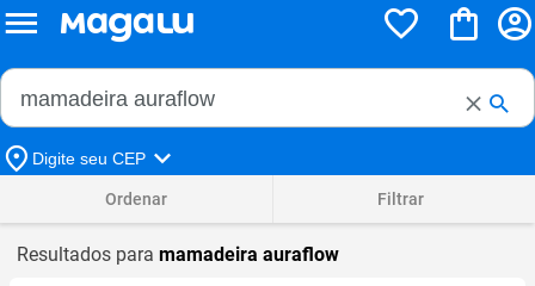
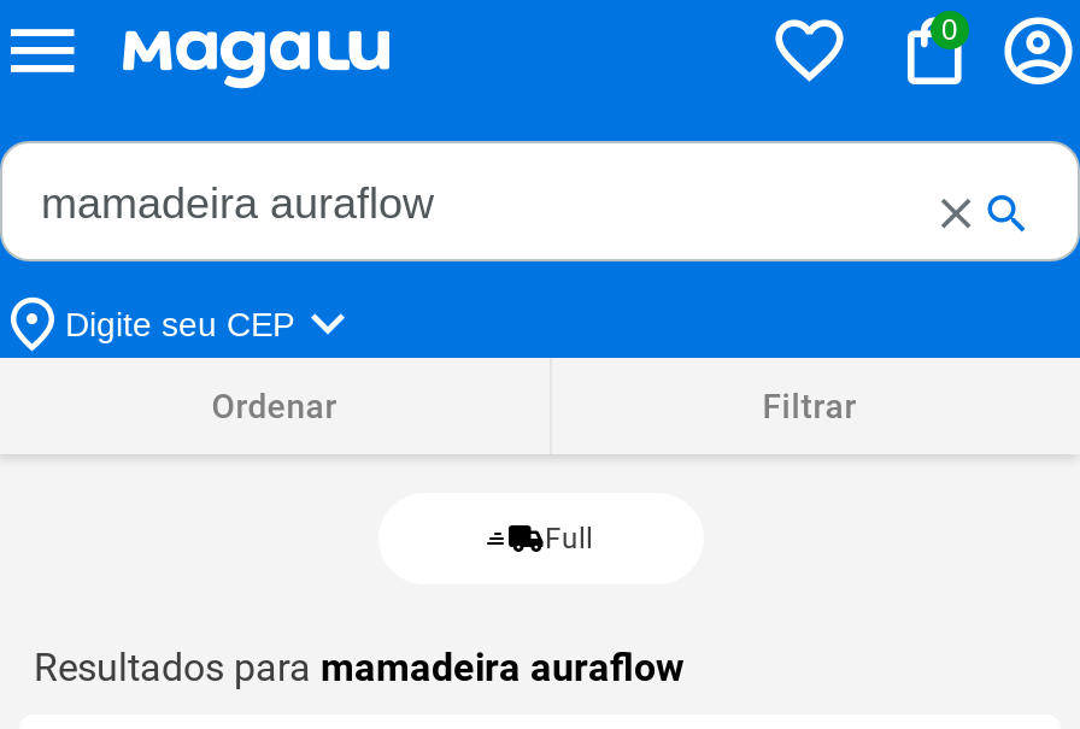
none -> [941,13,958,47] 0
none -> [545,522,593,555] Full

